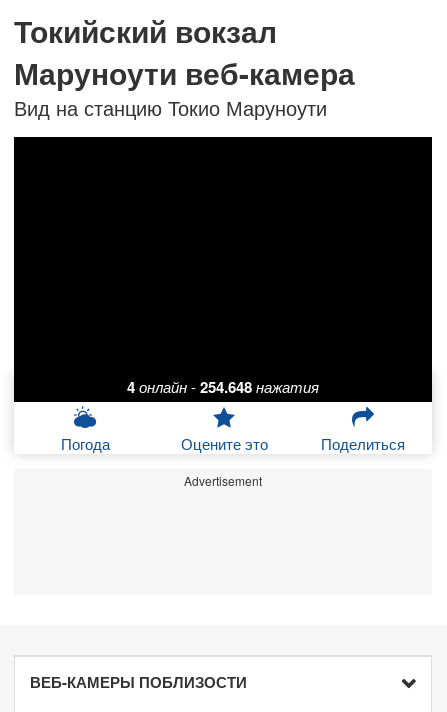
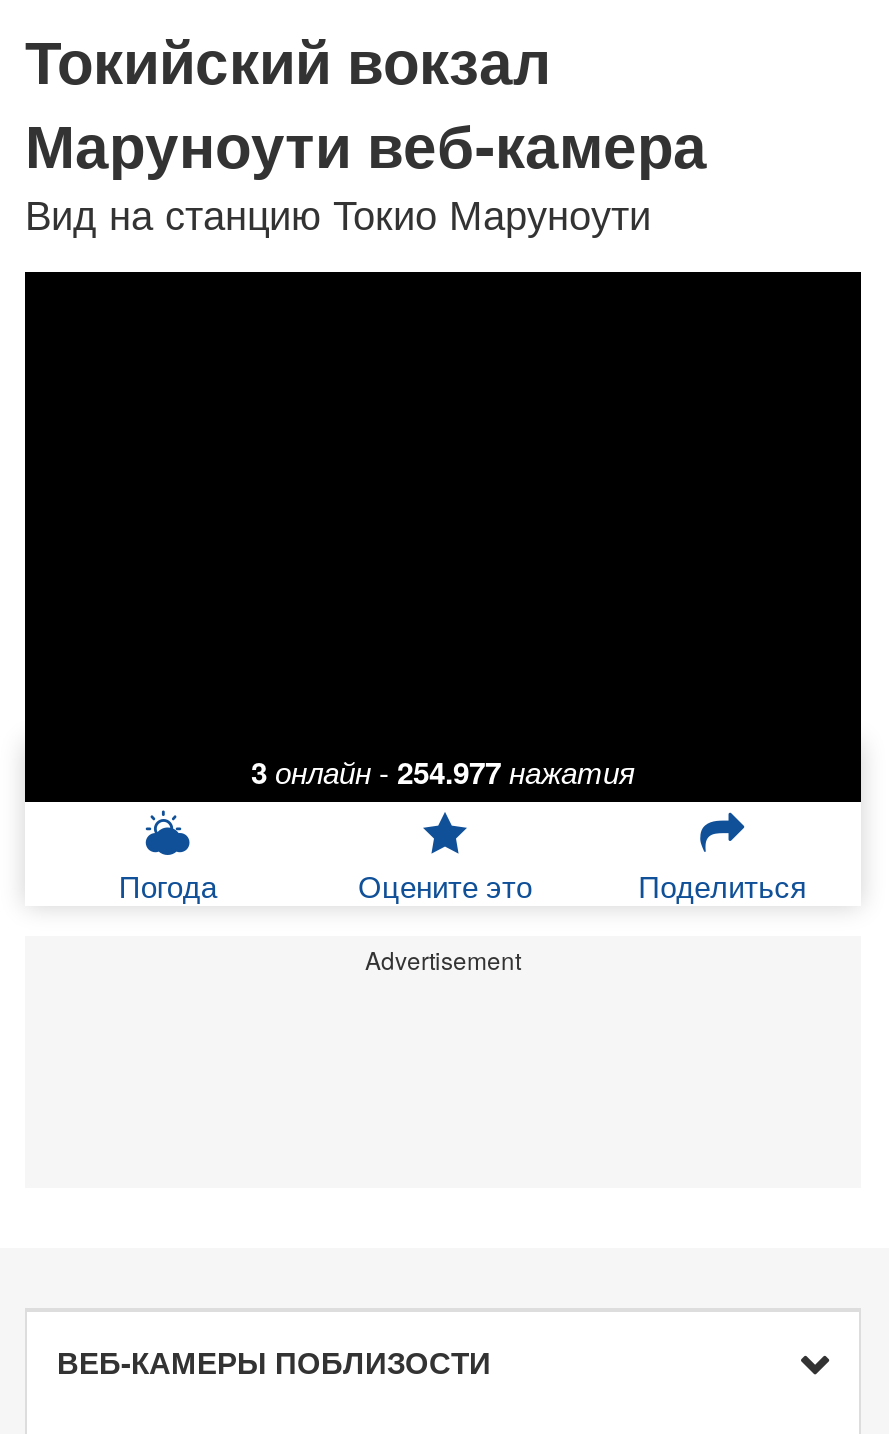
[127,376,319,398] 4 онлайн - 254.648 нажатия -> [251,750,635,794] 3 онлайн - 254.977 нажатия

